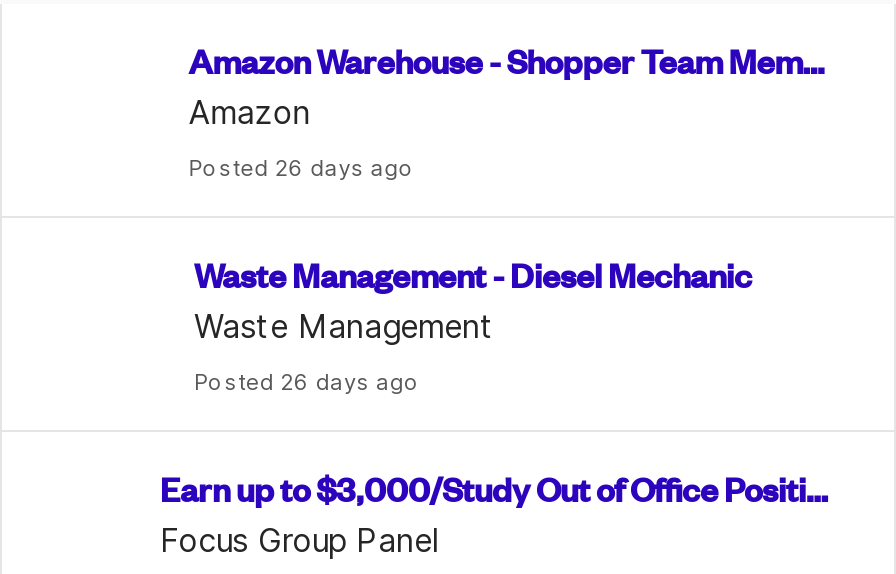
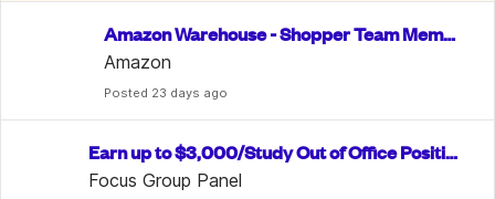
[188,154,752,396] Posted 26 days ago | Waste Management - Diesel Mechanic | Waste Management | Posted 26 days ago -> [104,85,228,101] Posted 23 days ago

